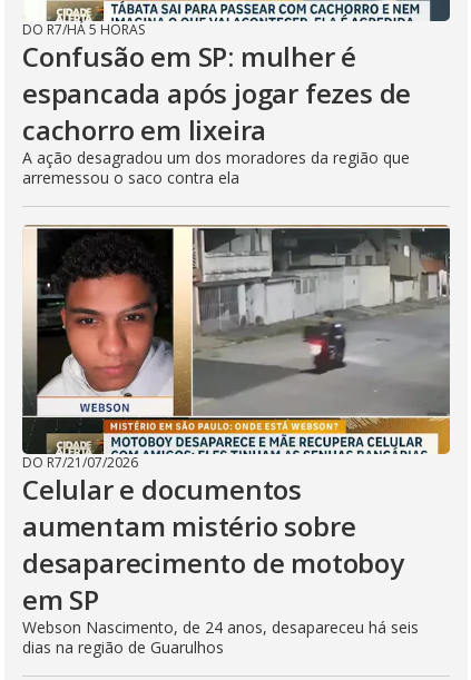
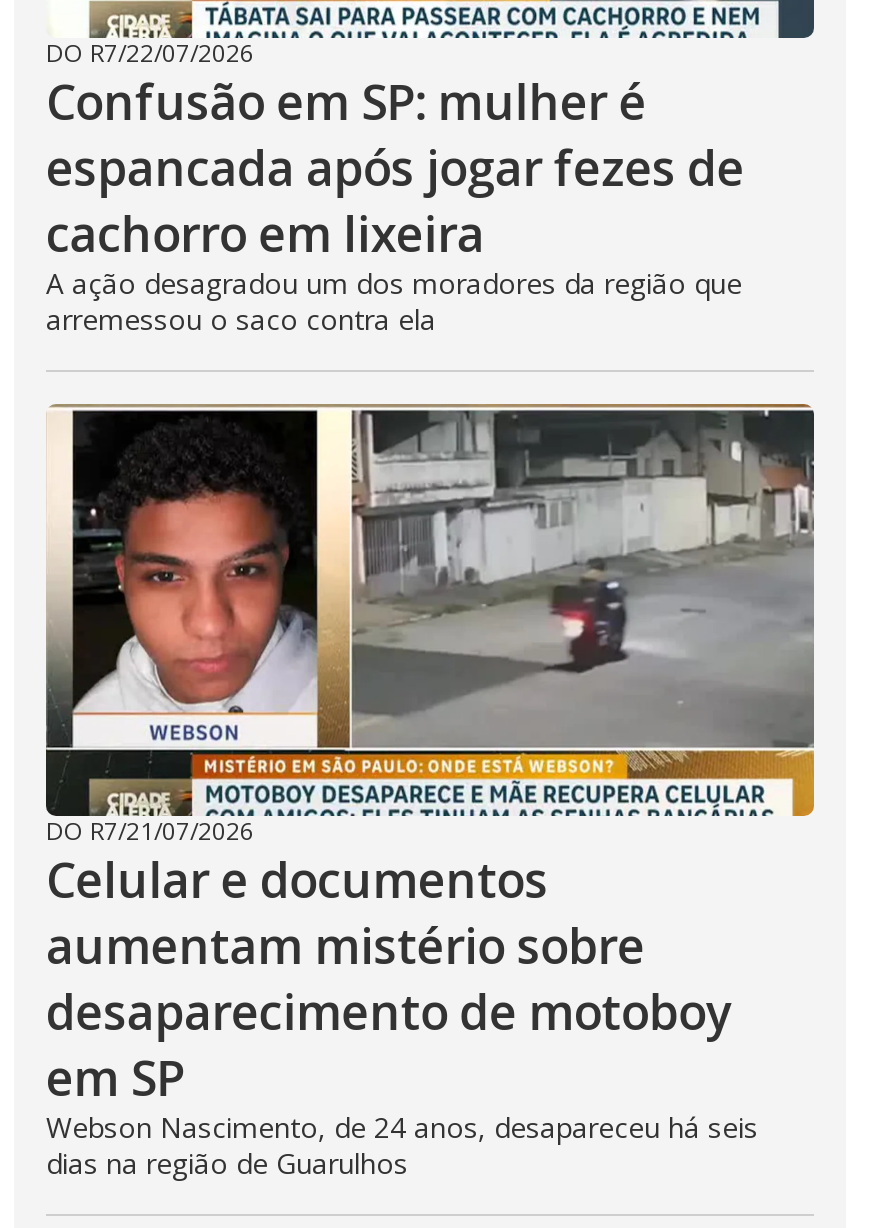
[22,20,145,39] DO R7/HÁ 5 HORAS -> [46,36,254,70] DO R7/22/07/2026

